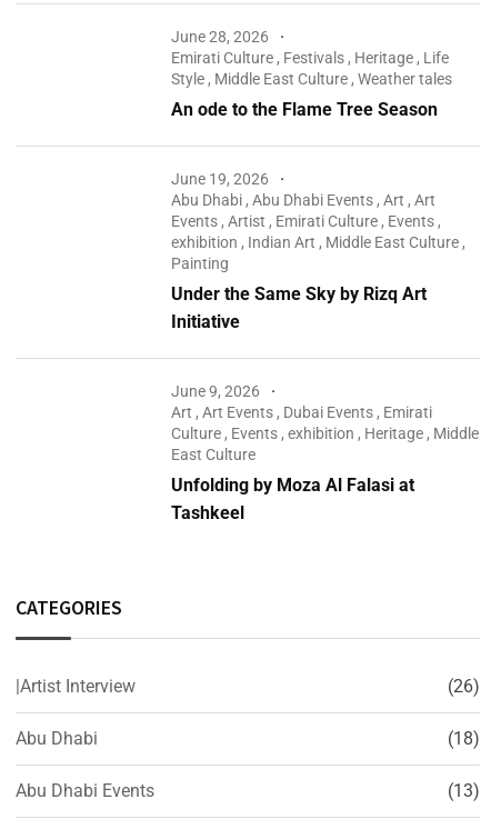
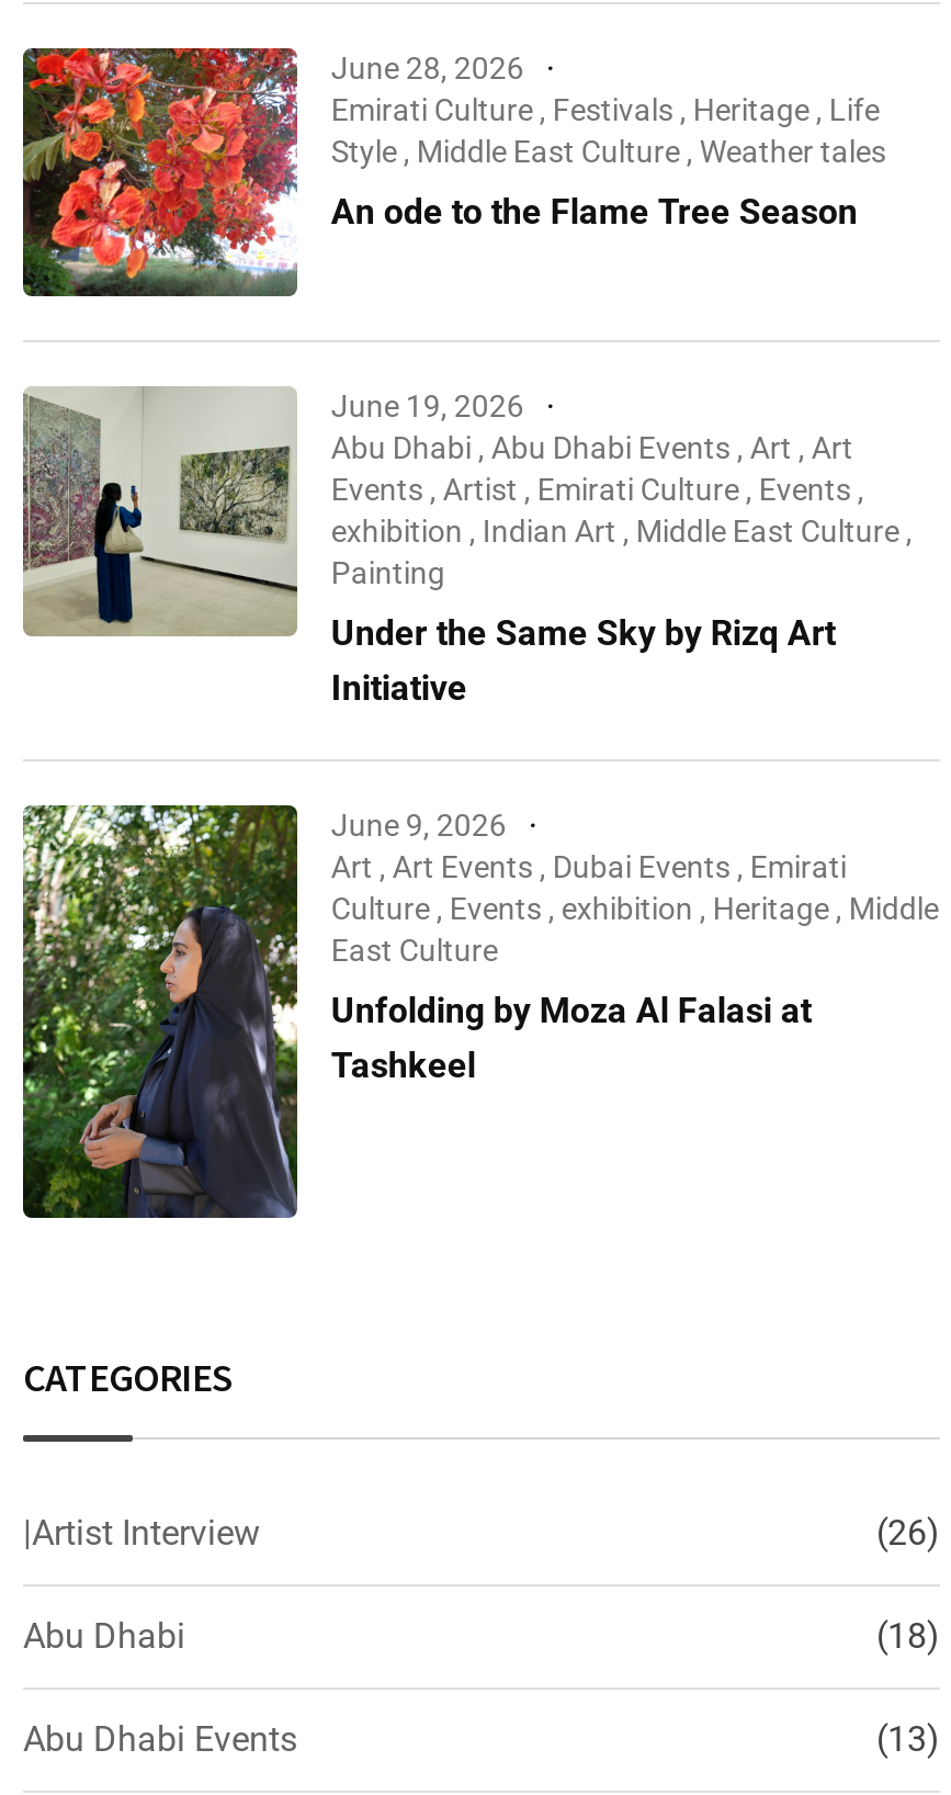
none -> [21,46,299,298] [image]
none -> [21,386,299,639] [image]
none -> [21,803,299,1222] [image]

